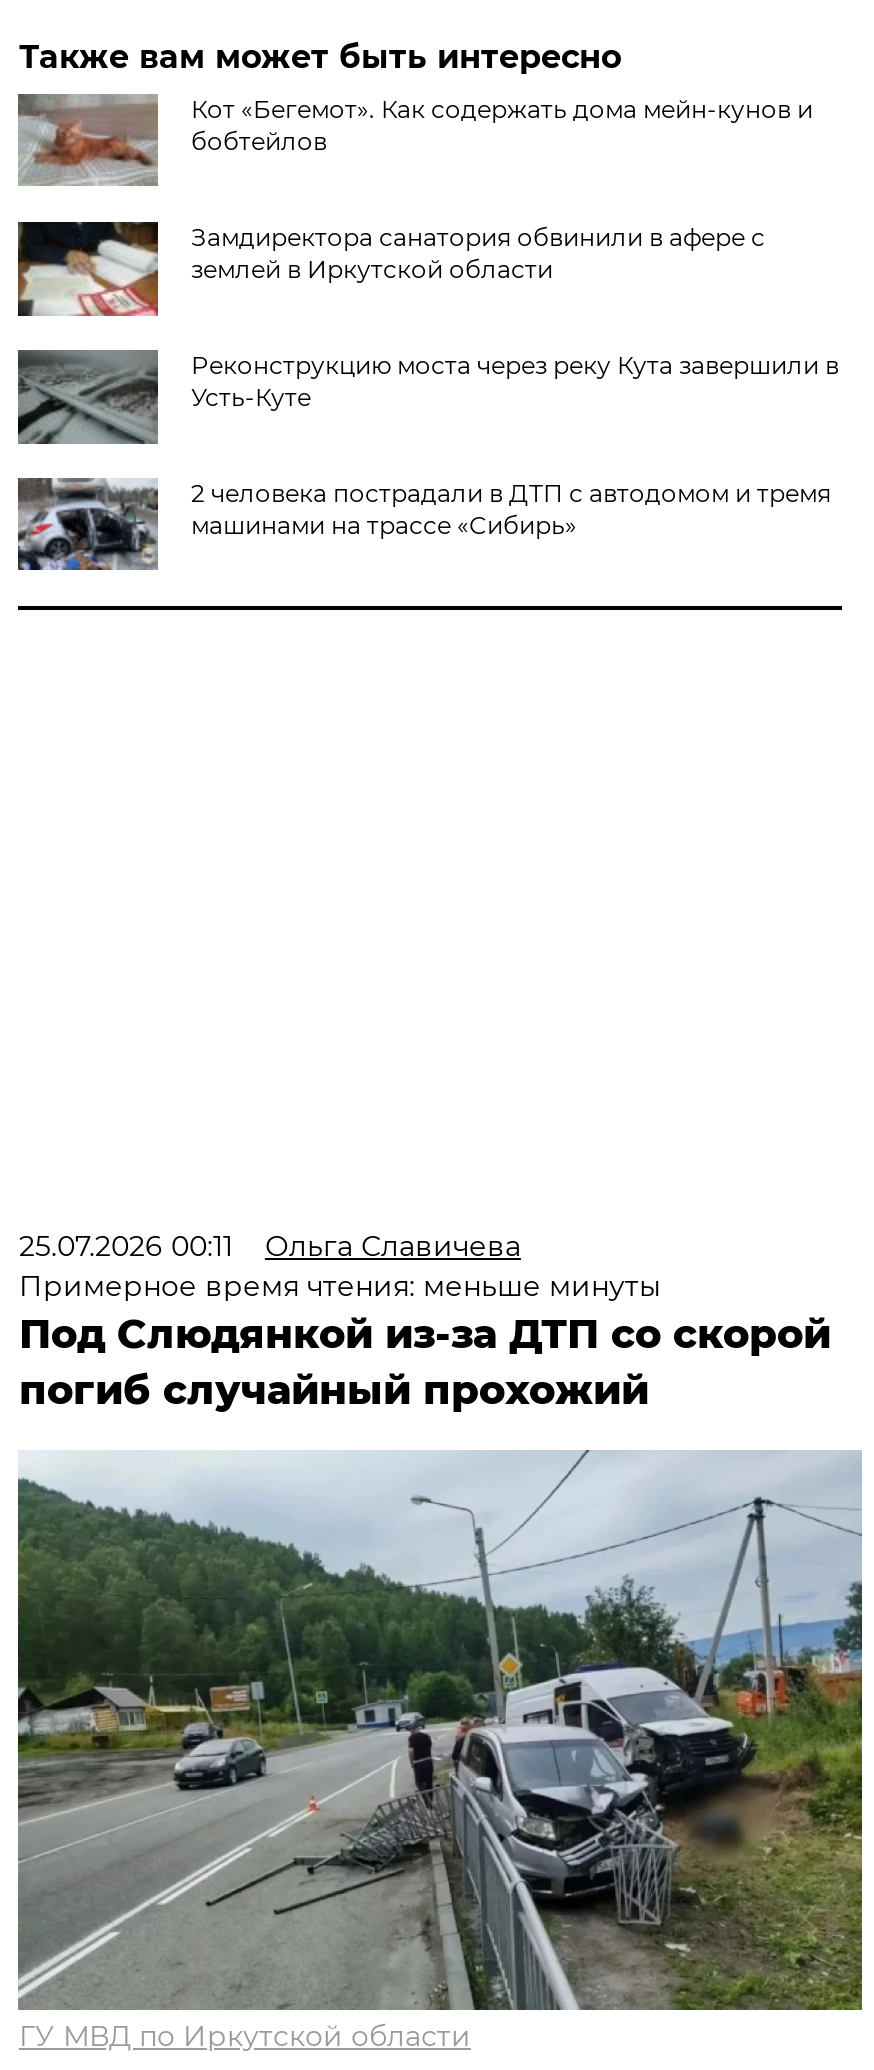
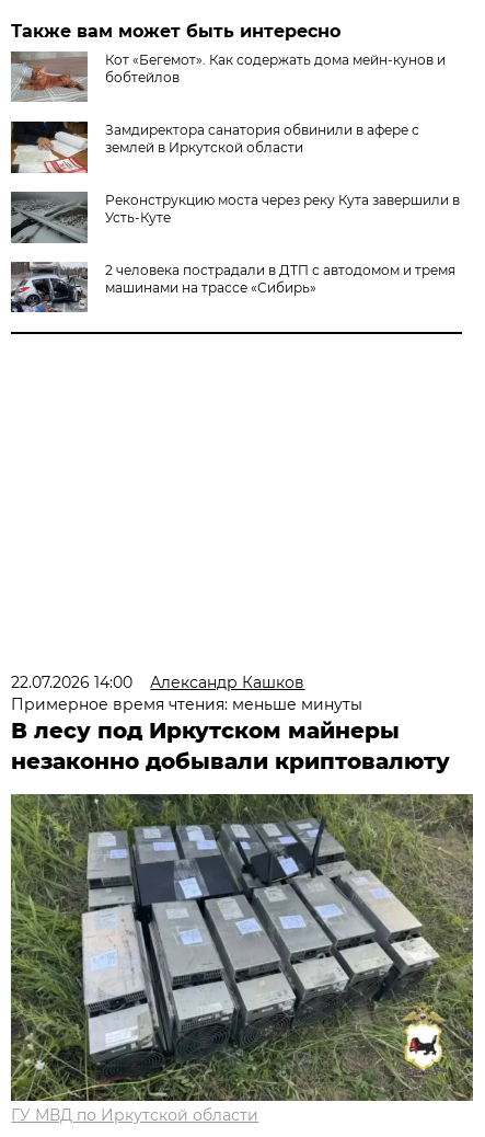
[19,1228,521,1264] 25.07.2026 00:11 | Ольга Славичева -> [11,673,305,692] 22.07.2026 14:00 | Александр Кашков
[19,1310,831,1414] Под Слюдянкой из-за ДТП со скорой | погиб случайный прохожий -> [11,717,450,774] В лесу под Иркутском майнеры | незаконно добывали криптовалюту
[18,1450,862,2012] [image] -> [10,793,473,1102] [image]

